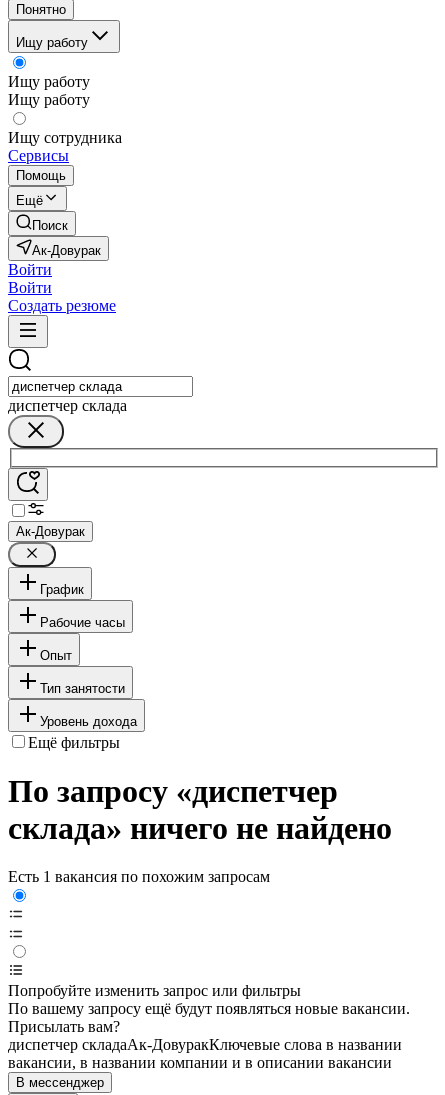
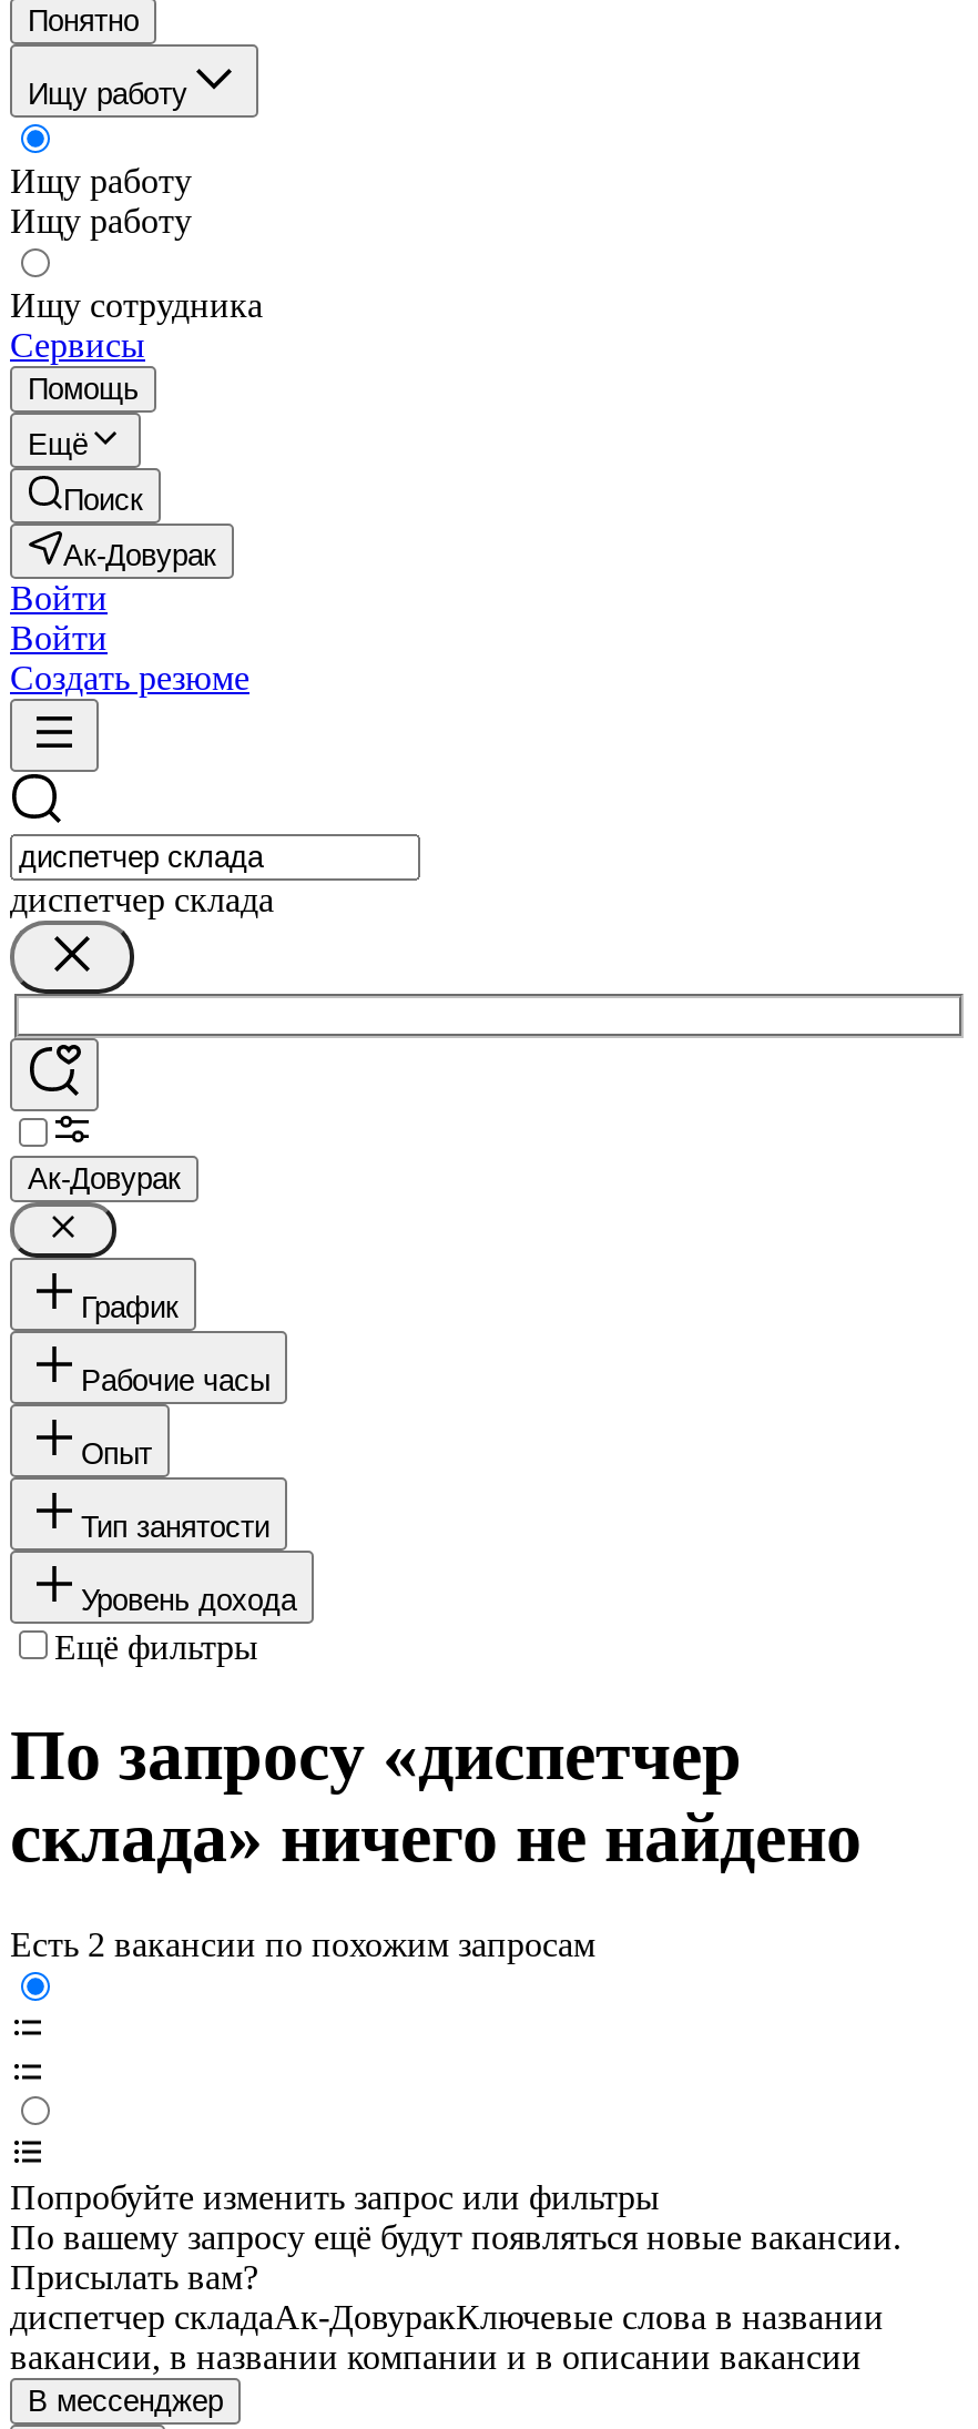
[8,868,270,885] Есть 1 вакансия по похожим запросам -> [10,1927,595,1964] Есть 2 вакансии по похожим запросам

